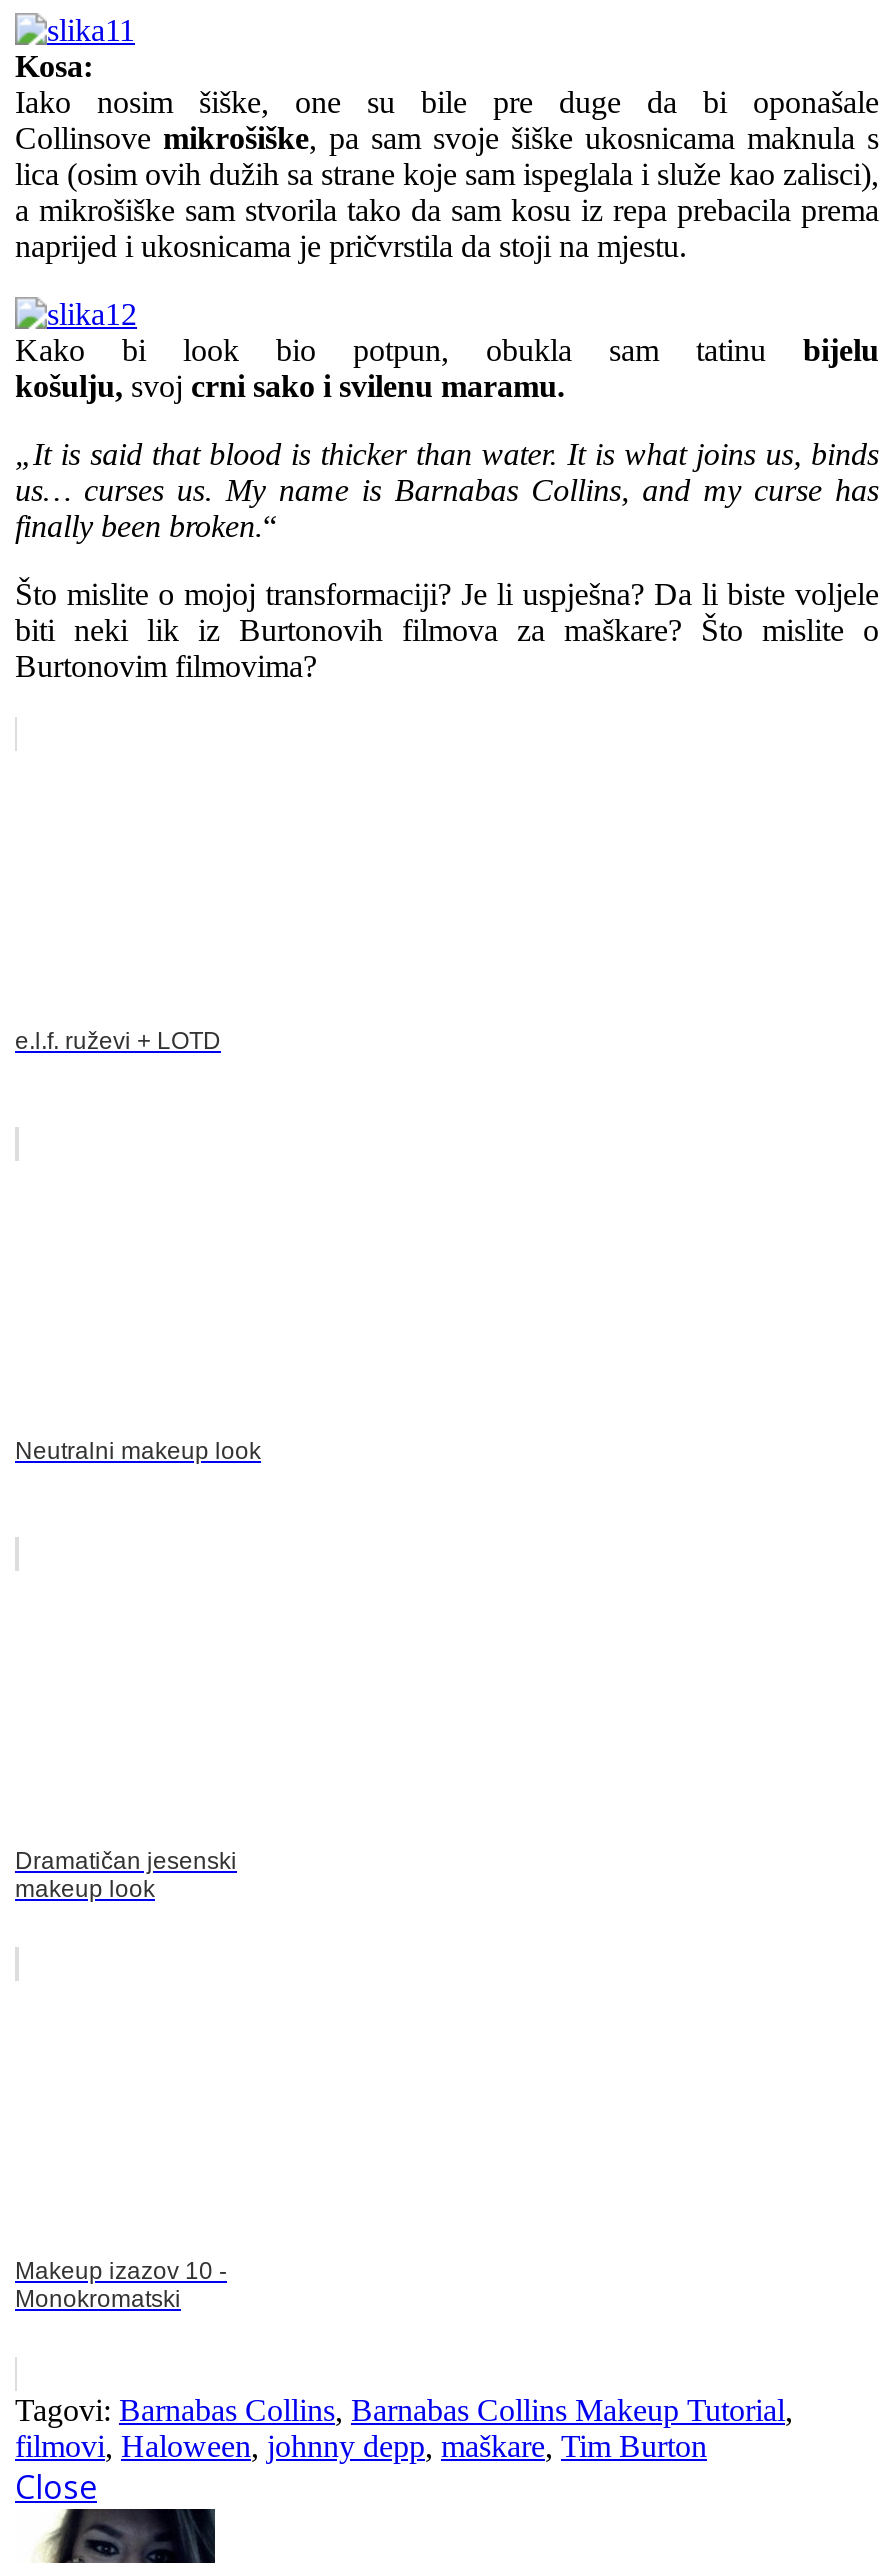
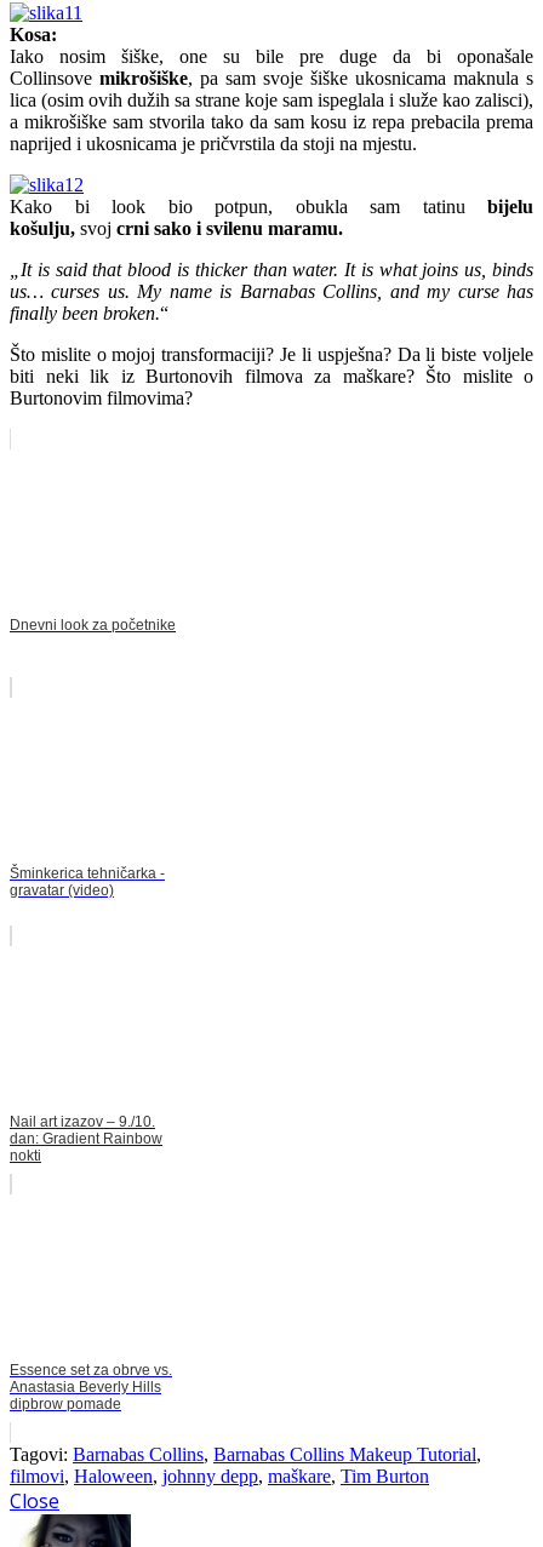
[15,1027,221,1055] e.l.f. ruževi + LOTD -> [10,616,176,633] Dnevni look za početnike
[15,1437,261,1465] Neutralni makeup look -> [10,865,165,899] Šminkerica tehničarka - | gravatar (video)
[15,1847,237,1903] Dramatičan jesenski | makeup look -> [10,1113,162,1164] Nail art izazov – 9./10. | dan: Gradient Rainbow | nokti
[15,2257,227,2313] Makeup izazov 10 - | Monokromatski -> [10,1361,172,1412] Essence set za obrve vs. | Anastasia Beverly Hills | dipbrow pomade

